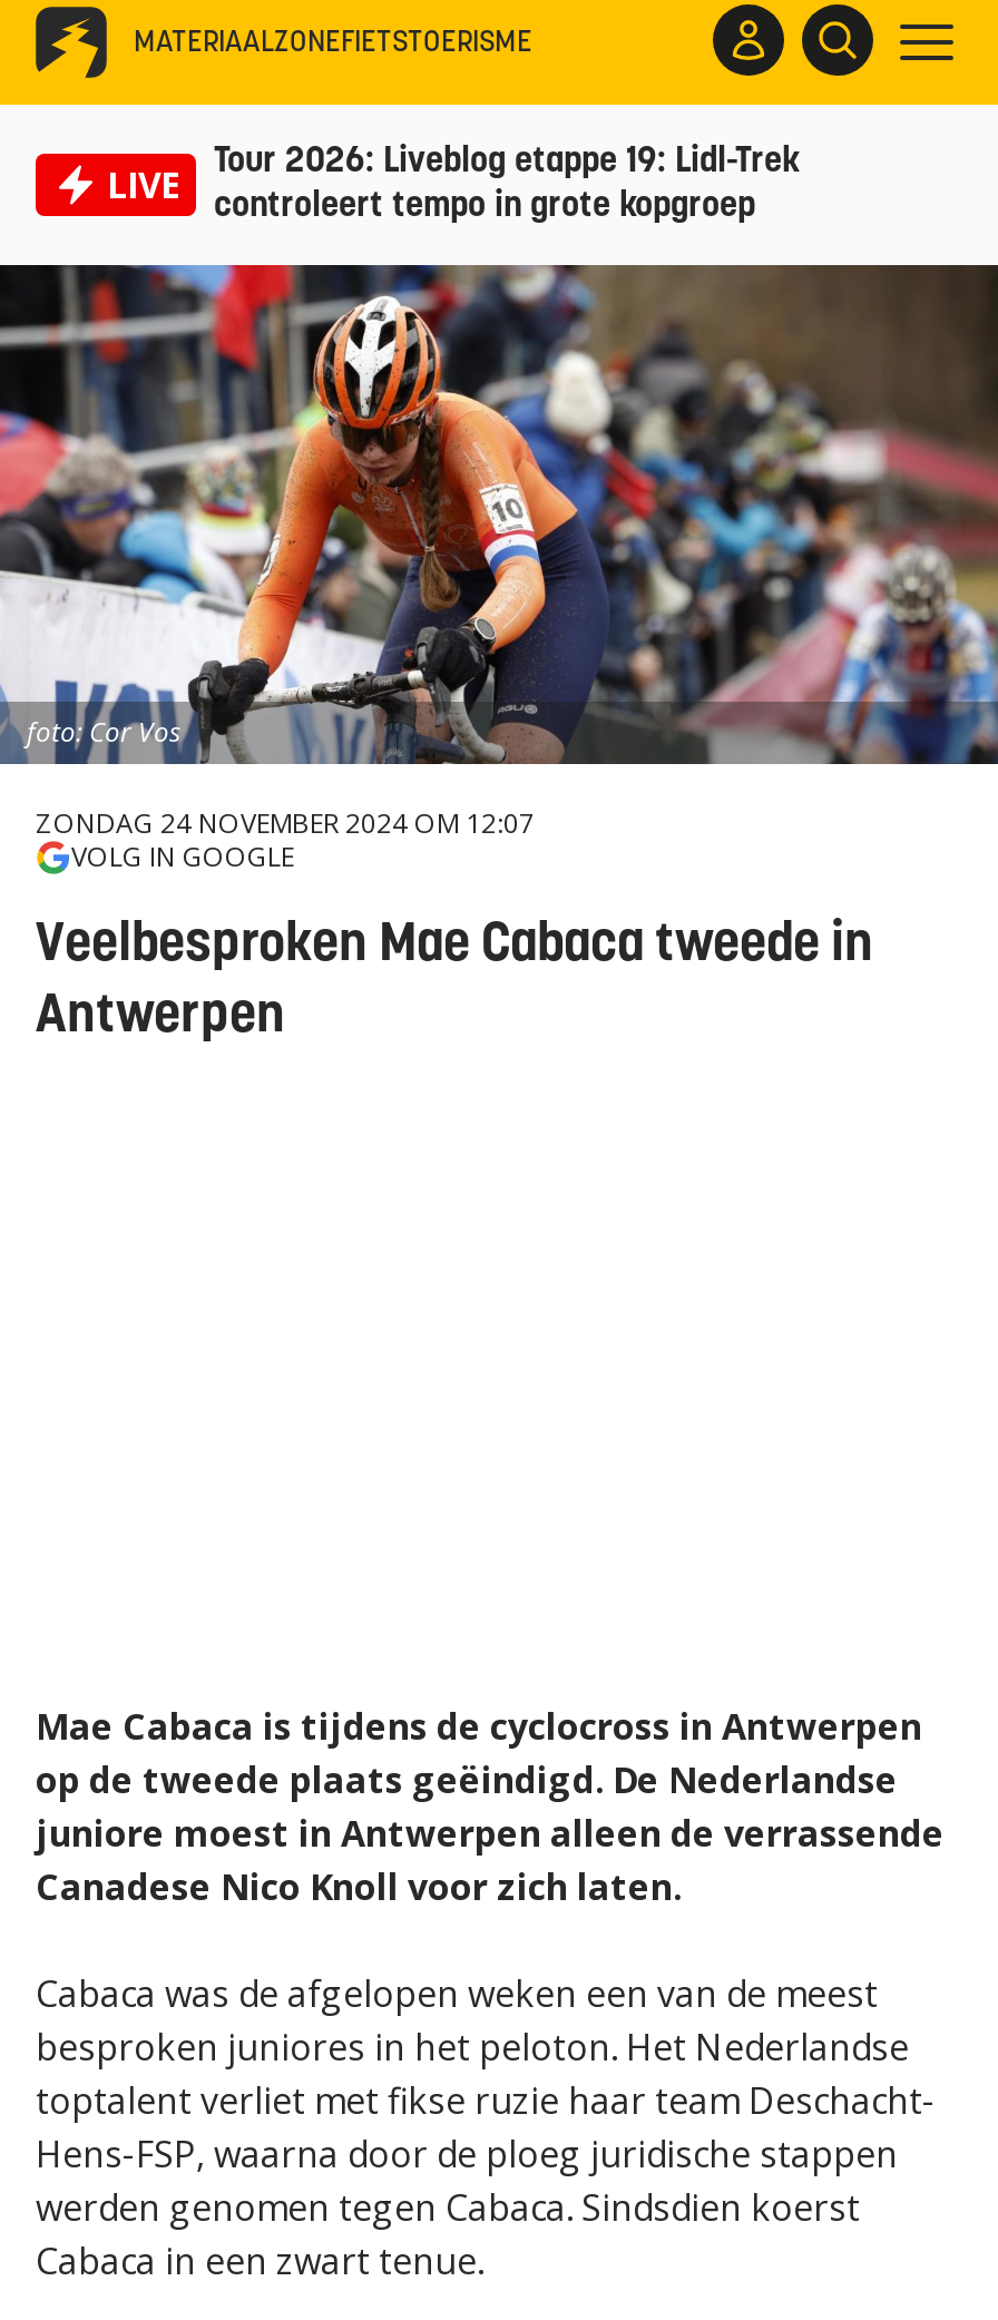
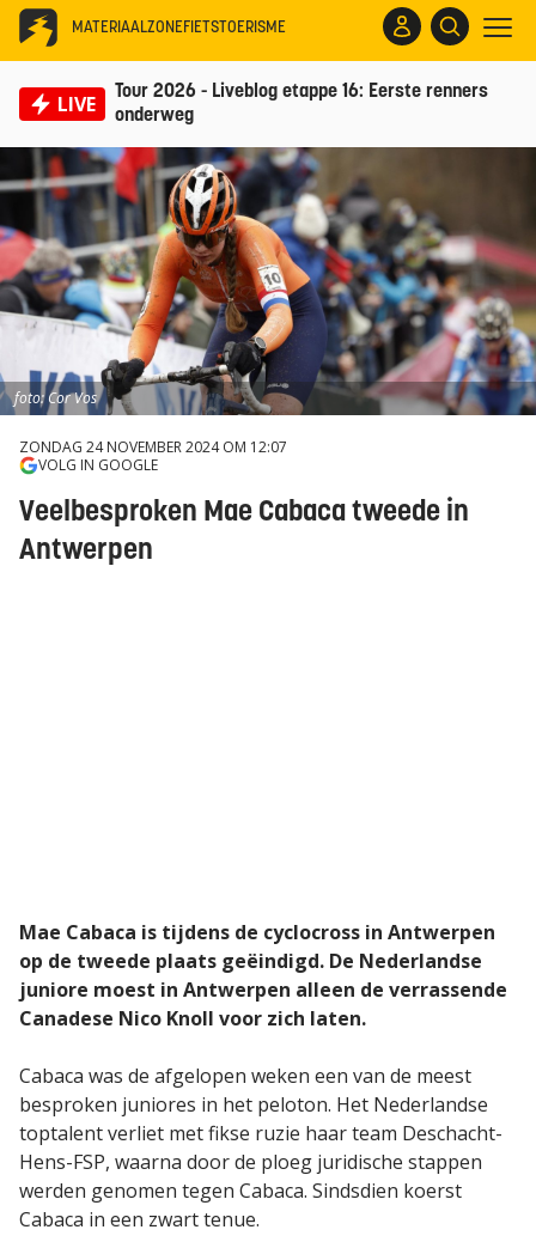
[214,145,802,225] Tour 2026: Liveblog etappe 19: Lidl-Trek | controleert tempo in grote kopgroep -> [115,83,488,126] Tour 2026 - Liveblog etappe 16: Eerste renners | onderweg

